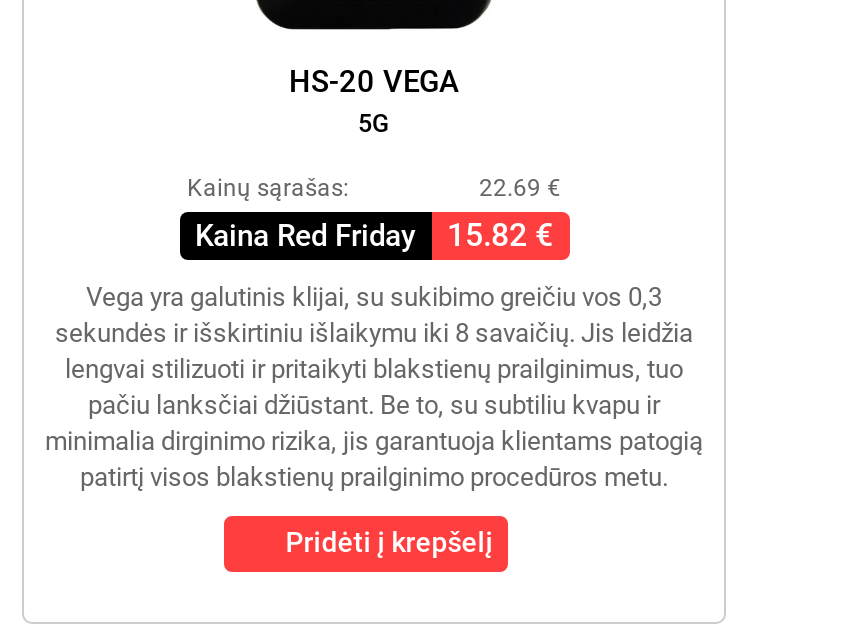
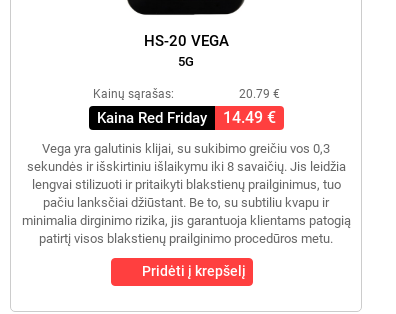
[479,174,561,202] 22.69 € -> [238,87,279,101] 20.79 €
[187,216,561,254] Kaina Red Friday 15.82 € -> [92,108,279,127] Kaina Red Friday 14.49 €

